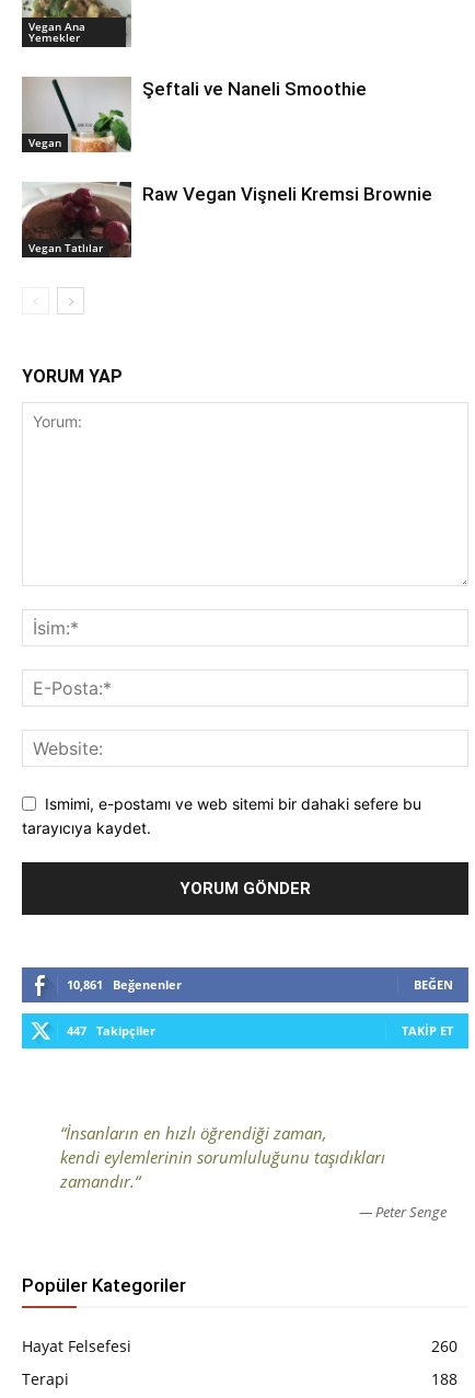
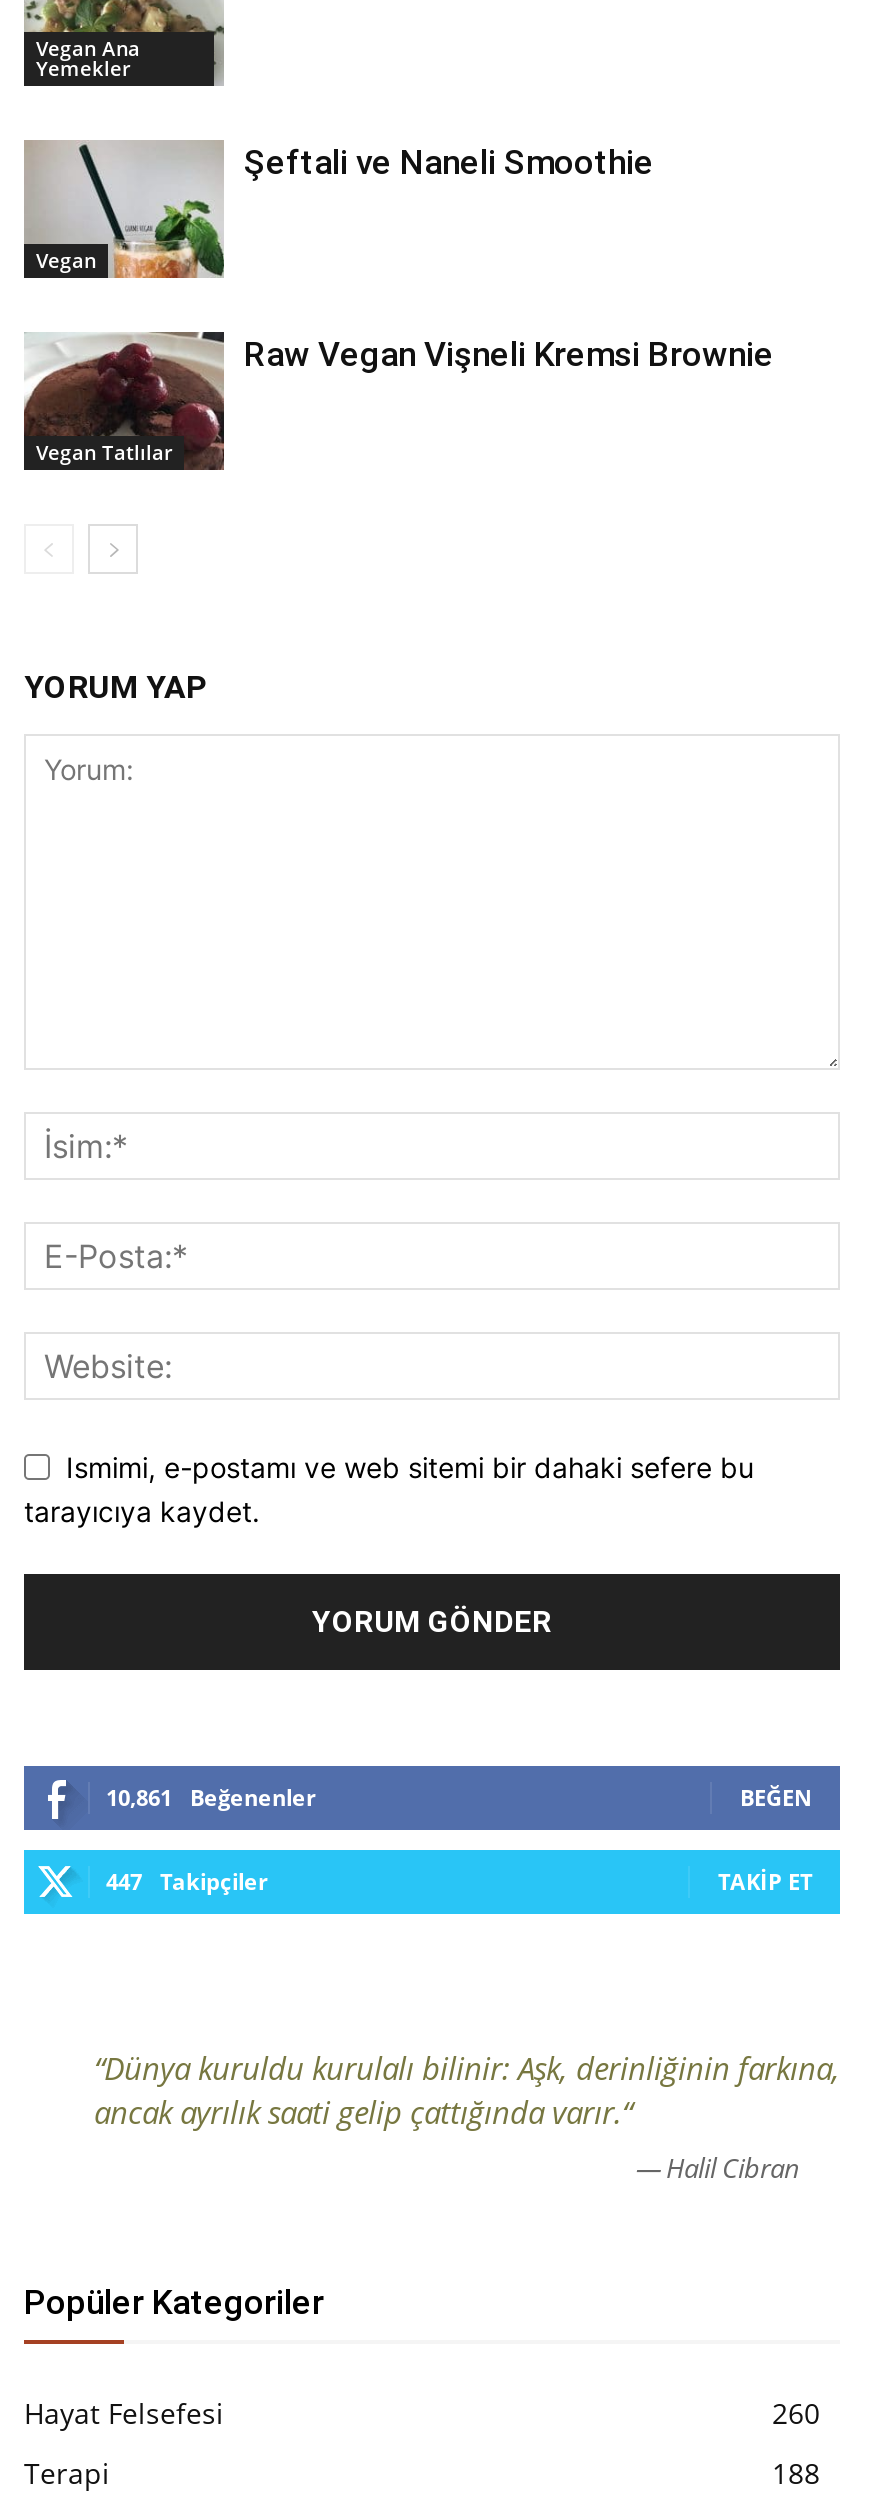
[60,1122,447,1222] “İnsanların en hızlı öğrendiği zaman, | kendi eylemlerinin sorumluluğunu taşıdıkları | zamandır.“ | — Peter Senge -> [94,2049,840,2187] “Dünya kuruldu kurulalı bilinir: Aşk, derinliğinin farkına, | ancak ayrılık saati gelip çattığında varır.“ | — Halil Cibran

